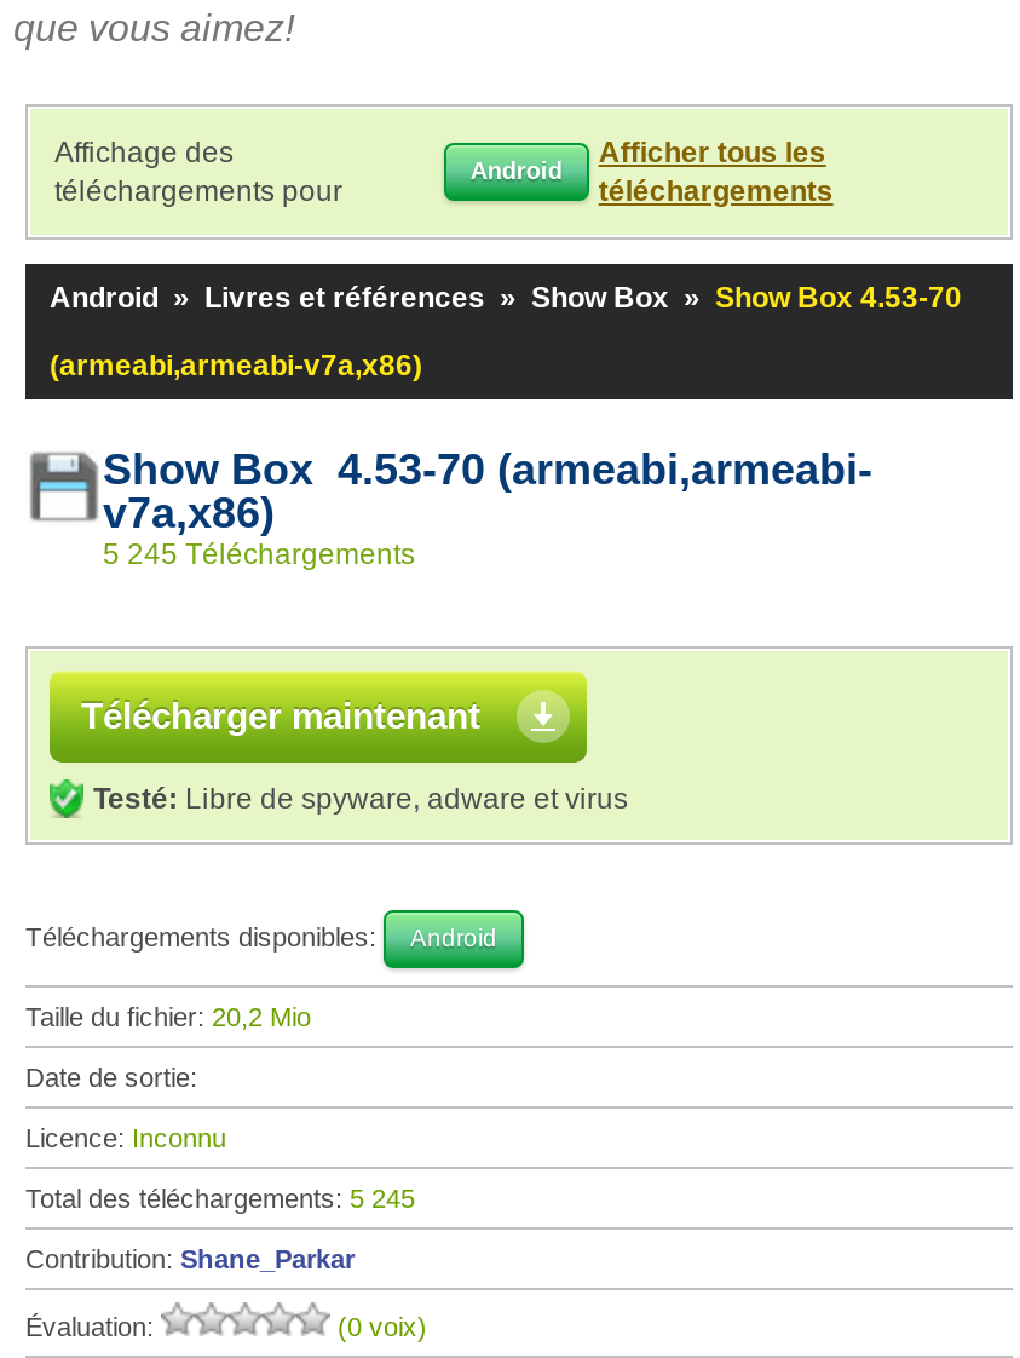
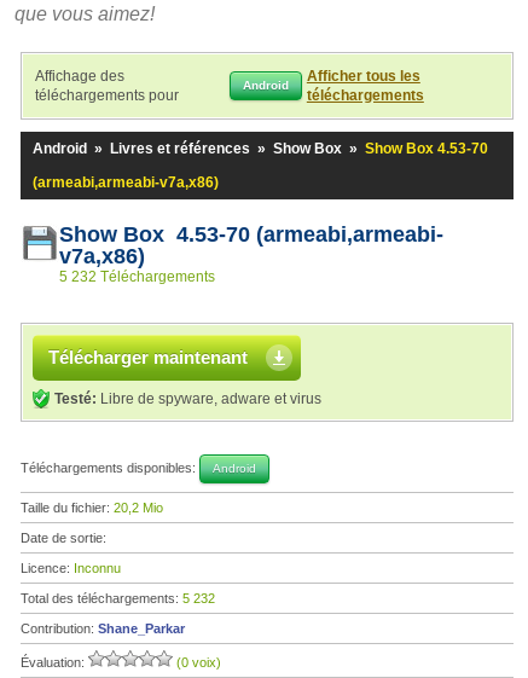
[103,537,415,571] 5 245 Téléchargements -> [59,268,215,285] 5 232 Téléchargements
[25,1184,415,1213] Total des téléchargements: 5 245 -> [21,591,215,605] Total des téléchargements: 5 232

